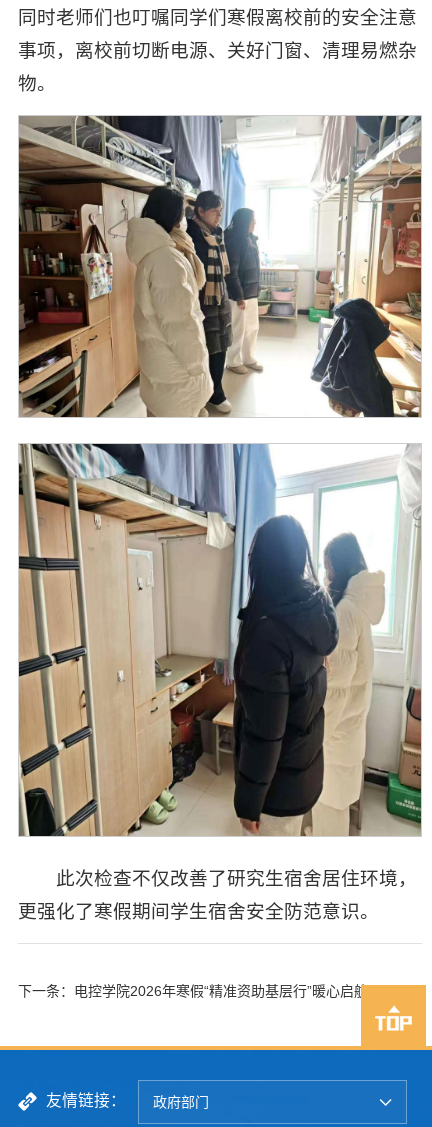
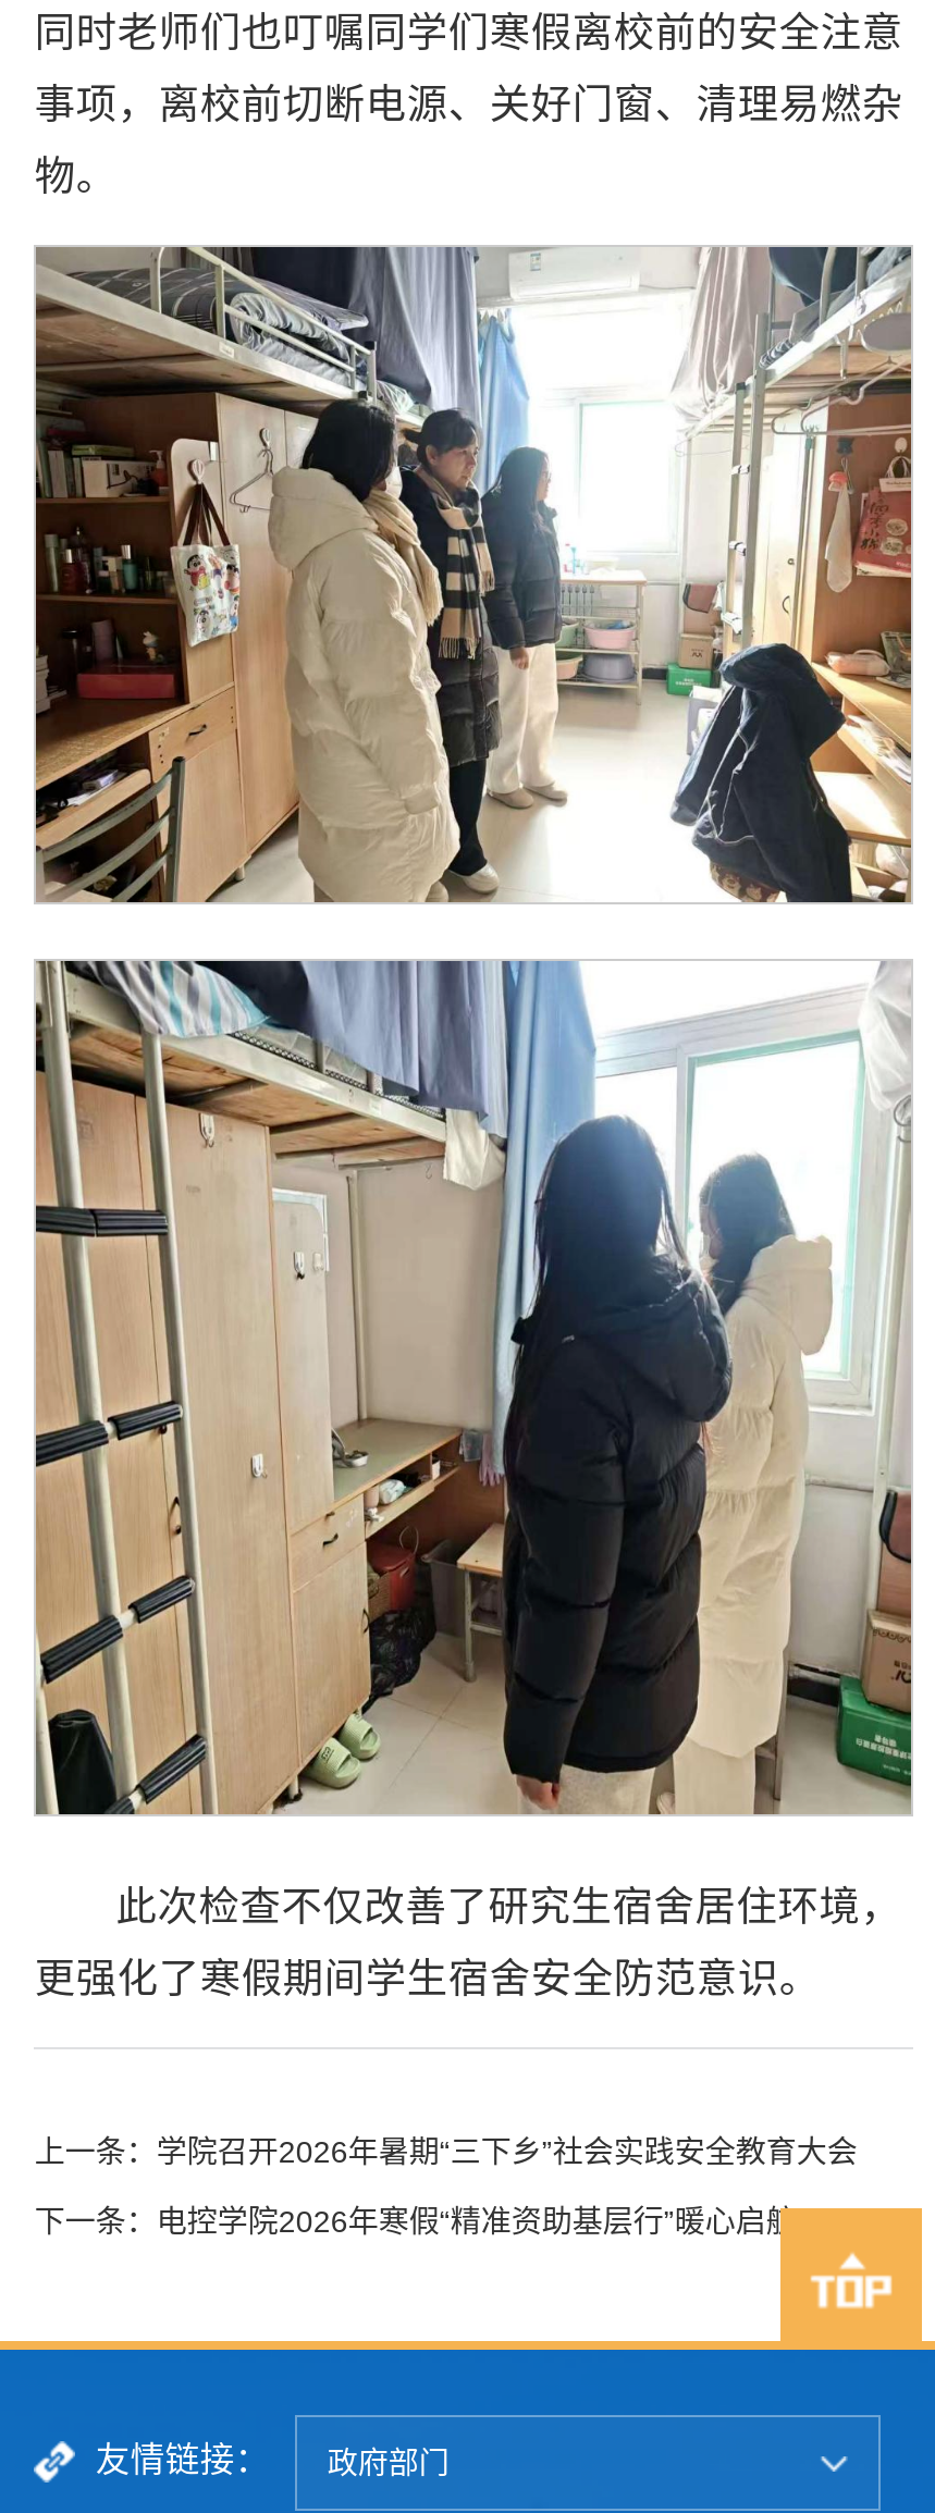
none -> [35,2134,858,2169] 上一条：学院召开2026年暑期“三下乡”社会实践安全教育大会

